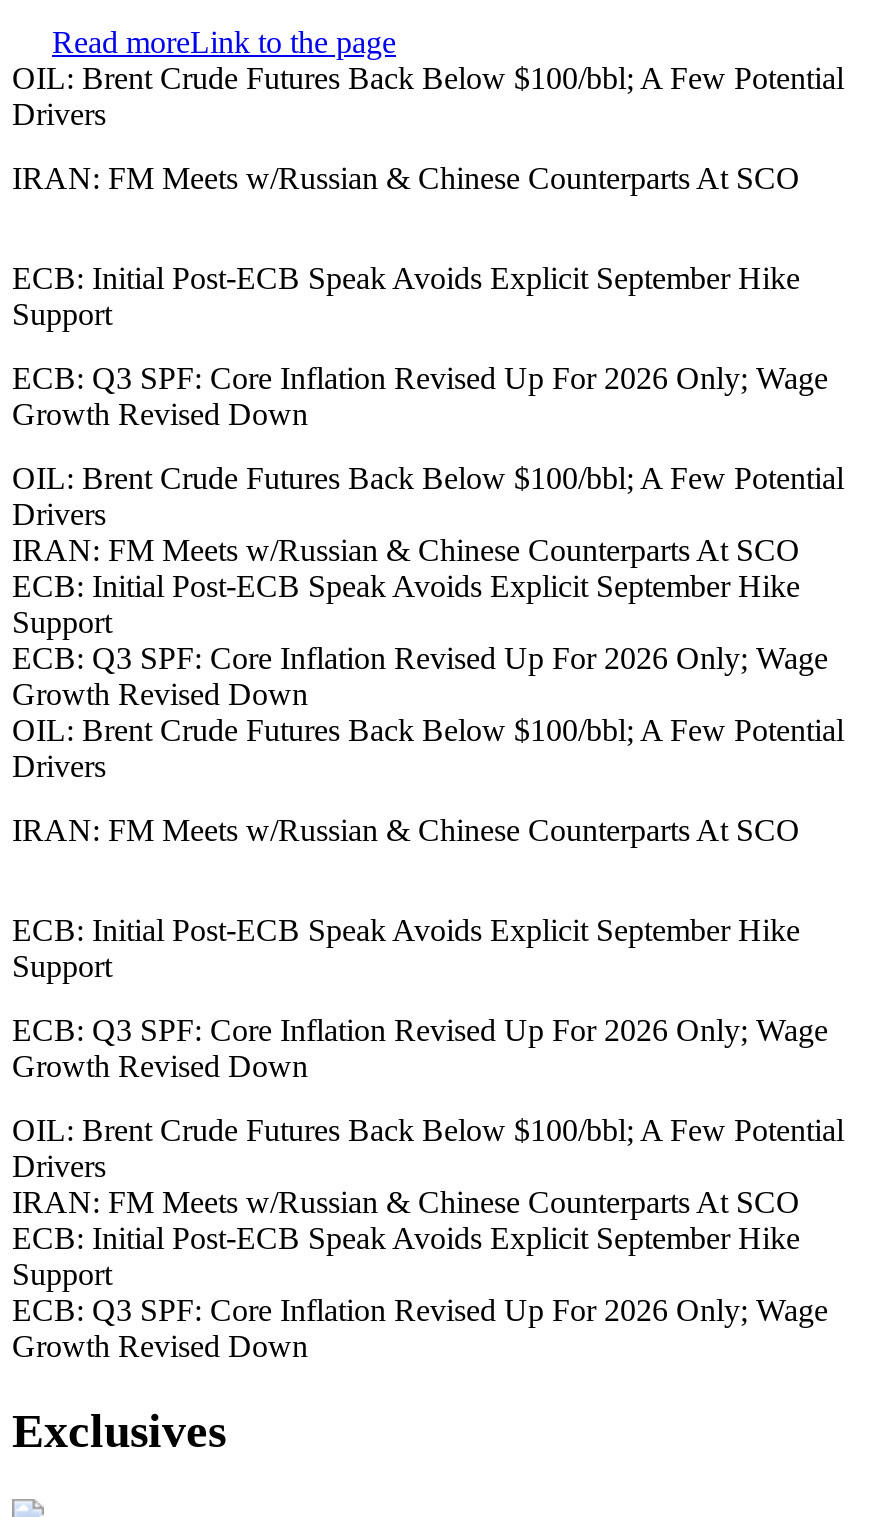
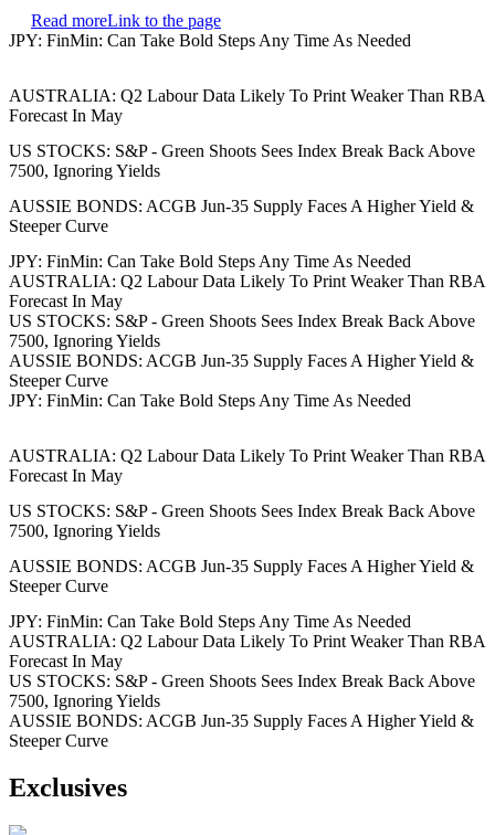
[12,61,844,131] OIL: Brent Crude Futures Back Below $100/bbl; A Few Potential | Drivers -> [9,31,411,50] JPY: FinMin: Can Take Bold Steps Any Time As Needed
[12,161,800,195] IRAN: FM Meets w/Russian & Chinese Counterparts At SCO -> [9,86,485,125] AUSTRALIA: Q2 Labour Data Likely To Print Weaker Than RBA | Forecast In May
[12,261,800,331] ECB: Initial Post-ECB Speak Avoids Explicit September Hike | Support -> [9,142,475,180] US STOCKS: S&P - Green Shoots Sees Index Break Back Above | 7500, Ignoring Yields
[12,361,828,431] ECB: Q3 SPF: Core Inflation Revised Up For 2026 Only; Wage | Growth Revised Down -> [9,197,474,235] AUSSIE BONDS: ACGB Jun-35 Supply Faces A Higher Yield & | Steeper Curve
[12,461,844,783] OIL: Brent Crude Futures Back Below $100/bbl; A Few Potential | Drivers | IRAN: FM Meets w/Russian & Chinese Counterparts At SCO | ECB: Initial Post-ECB Speak Avoids Explicit September Hike | Support | ECB: Q3 SPF: Core Inflation Revised Up For 2026 Only; Wage | Growth Revised Down | OIL: Brent Crude Futures Back Below $100/bbl; A Few Potential | Drivers -> [9,252,485,410] JPY: FinMin: Can Take Bold Steps Any Time As Needed | AUSTRALIA: Q2 Labour Data Likely To Print Weaker Than RBA | Forecast In May | US STOCKS: S&P - Green Shoots Sees Index Break Back Above | 7500, Ignoring Yields | AUSSIE BONDS: ACGB Jun-35 Supply Faces A Higher Yield & | Steeper Curve | JPY: FinMin: Can Take Bold Steps Any Time As Needed
[12,813,800,847] IRAN: FM Meets w/Russian & Chinese Counterparts At SCO -> [9,446,485,485] AUSTRALIA: Q2 Labour Data Likely To Print Weaker Than RBA | Forecast In May
[12,913,800,983] ECB: Initial Post-ECB Speak Avoids Explicit September Hike | Support -> [9,502,475,540] US STOCKS: S&P - Green Shoots Sees Index Break Back Above | 7500, Ignoring Yields
[12,1013,828,1083] ECB: Q3 SPF: Core Inflation Revised Up For 2026 Only; Wage | Growth Revised Down -> [9,557,474,596] AUSSIE BONDS: ACGB Jun-35 Supply Faces A Higher Yield & | Steeper Curve
[12,1113,844,1363] OIL: Brent Crude Futures Back Below $100/bbl; A Few Potential | Drivers | IRAN: FM Meets w/Russian & Chinese Counterparts At SCO | ECB: Initial Post-ECB Speak Avoids Explicit September Hike | Support | ECB: Q3 SPF: Core Inflation Revised Up For 2026 Only; Wage | Growth Revised Down -> [9,612,485,750] JPY: FinMin: Can Take Bold Steps Any Time As Needed | AUSTRALIA: Q2 Labour Data Likely To Print Weaker Than RBA | Forecast In May | US STOCKS: S&P - Green Shoots Sees Index Break Back Above | 7500, Ignoring Yields | AUSSIE BONDS: ACGB Jun-35 Supply Faces A Higher Yield & | Steeper Curve

